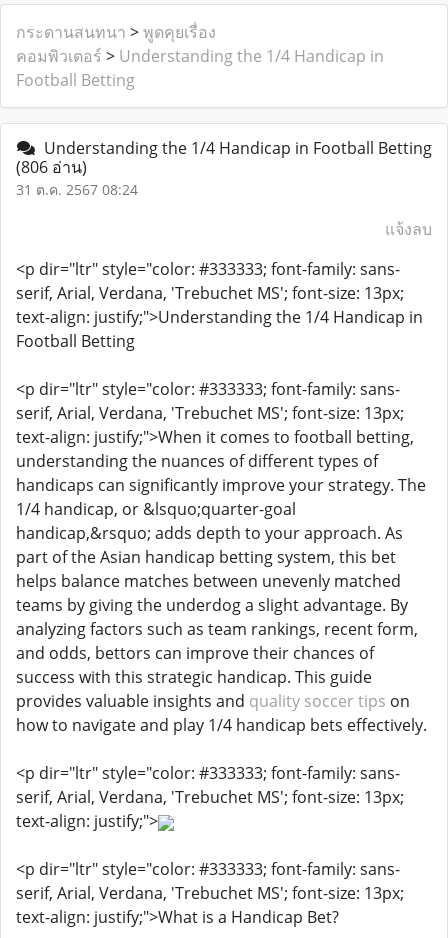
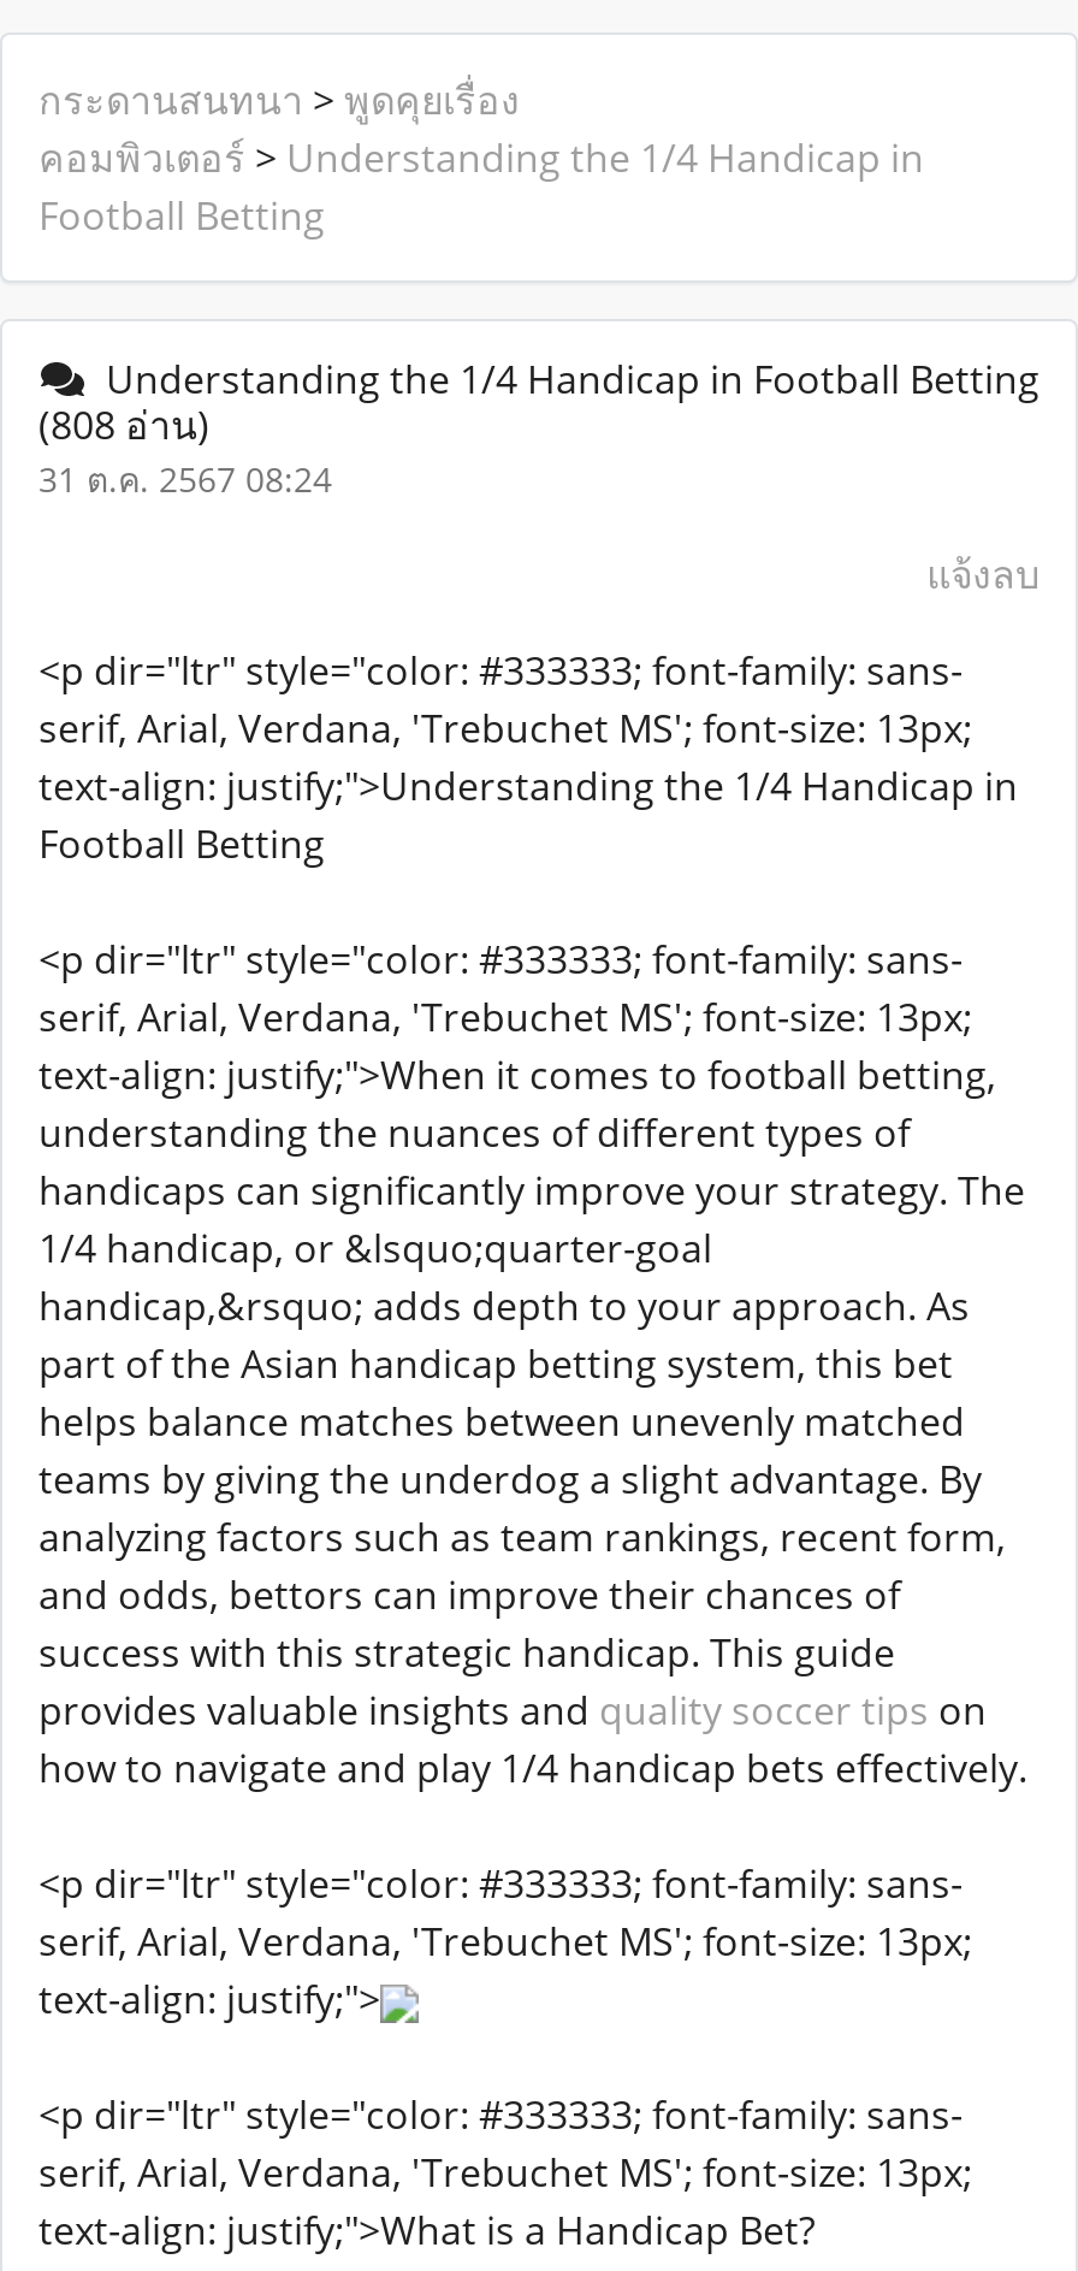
[16,156,87,178] (806 อ่าน) -> [38,398,209,451] (808 อ่าน)

